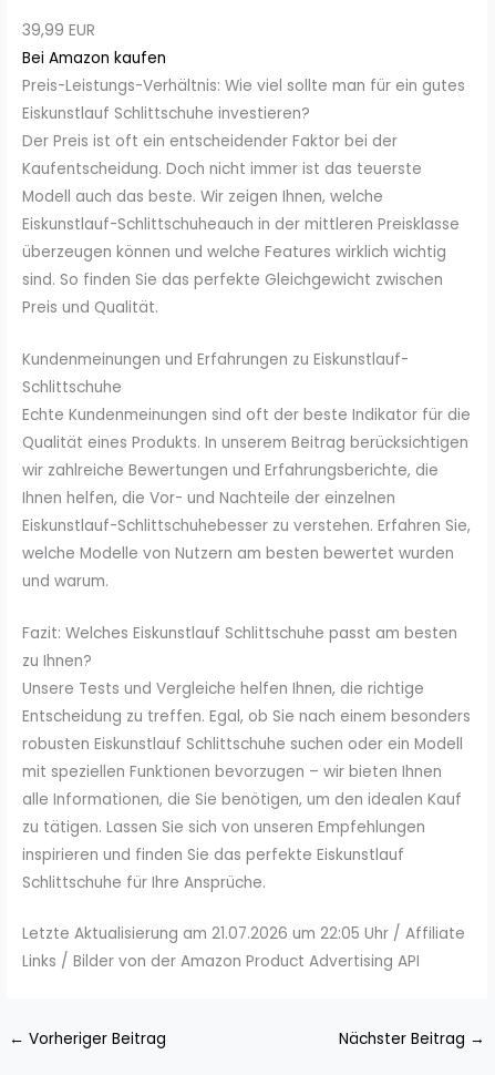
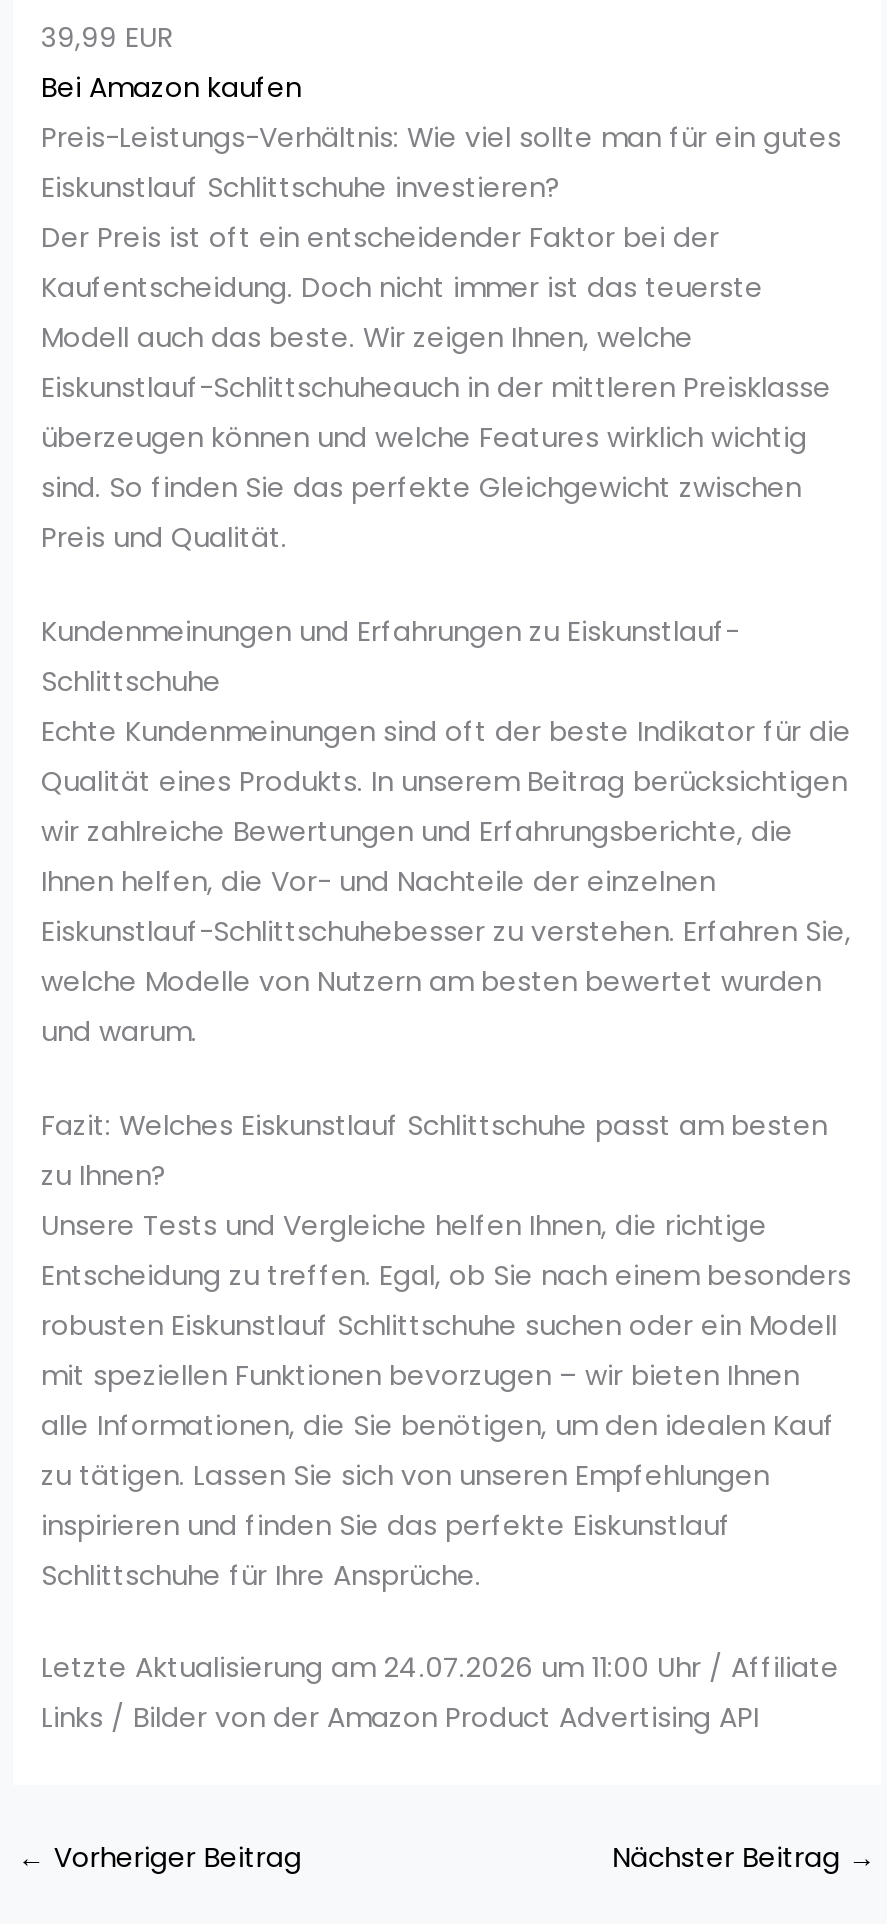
[22,924,465,945] Letzte Aktualisierung am 21.07.2026 um 22:05 Uhr / Affiliate -> [41,1650,839,1688] Letzte Aktualisierung am 24.07.2026 um 11:00 Uhr / Affiliate

